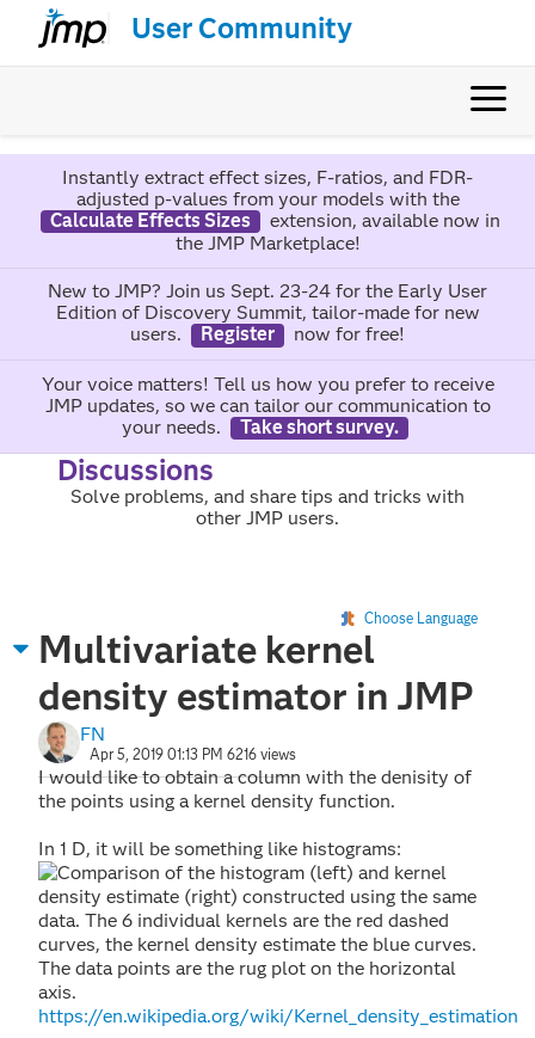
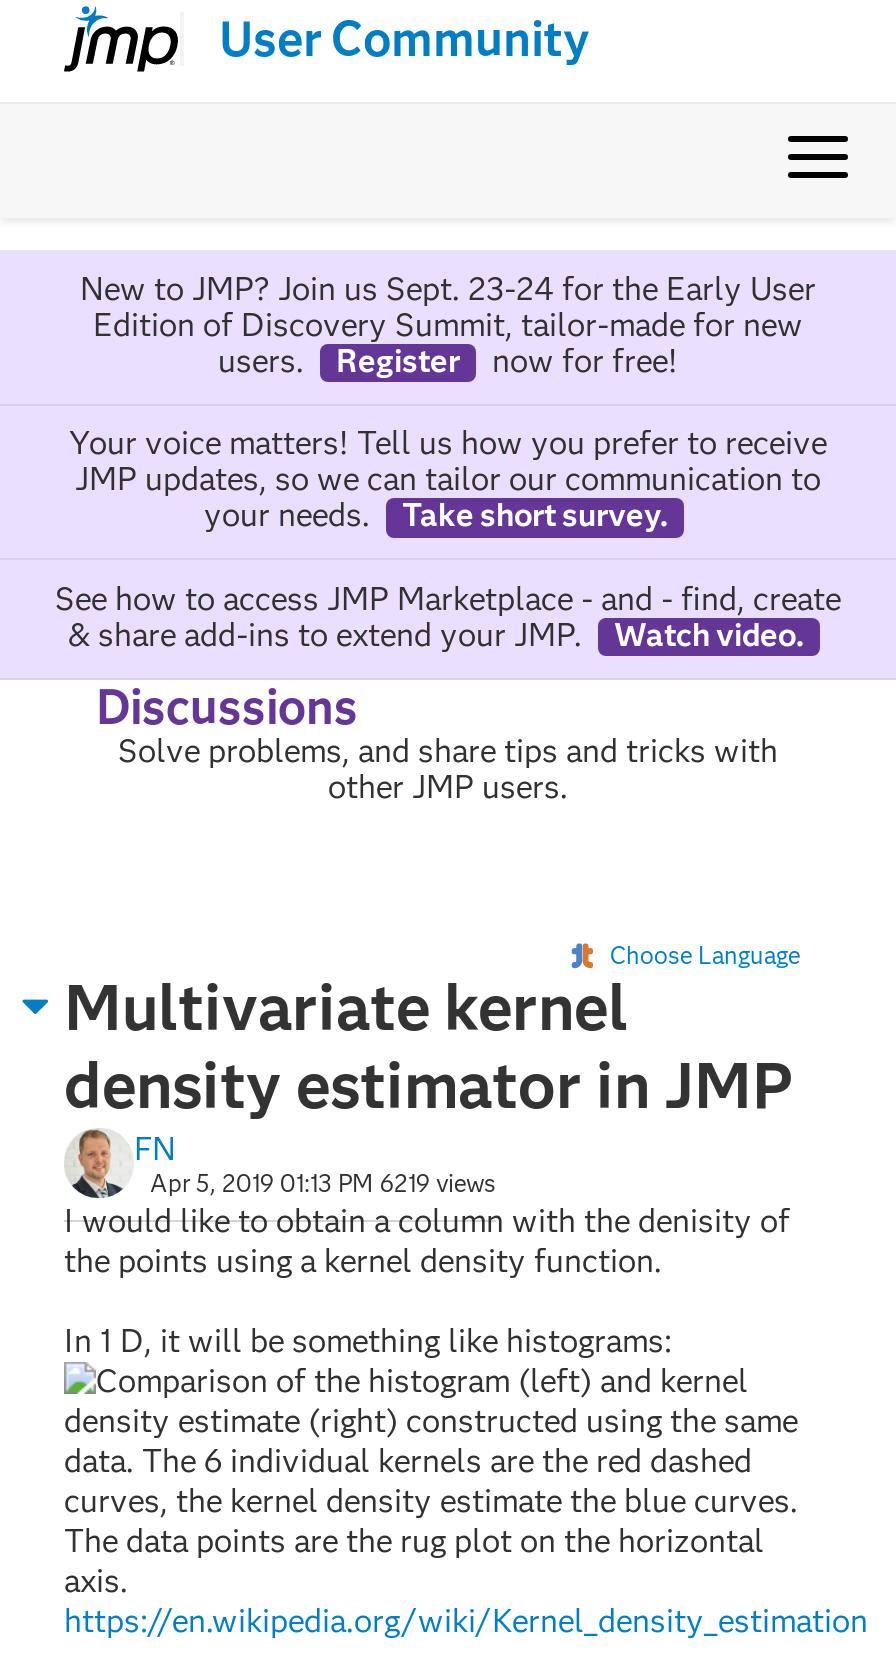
[50,166,500,255] Instantly extract effect sizes, F-ratios, and FDR- | adjusted p-values from your models with the | Calculate Effects Sizes | extension, available now in | the JMP Marketplace! -> none
moved [41,280,494,438] -> [69,270,827,534]: New to JMP? Join us Sept. 23-24 for the Early User | Edition of Discovery Summit, tailor-made for new | users. | ... | your needs. | Take short survey.
none -> [55,579,841,653] See how to access JMP Marketplace - and - find, create | & share add-ins to extend your JMP. | Watch video.
[90,745,296,763] Apr 5, 2019 01:13 PM 6216 views -> [150,1168,496,1198] Apr 5, 2019 01:13 PM 6219 views

